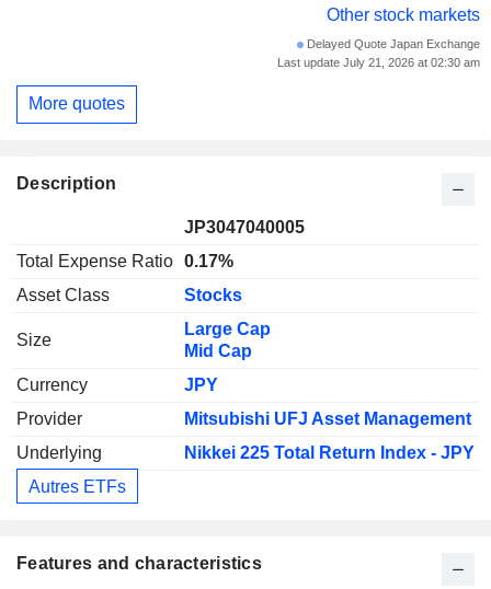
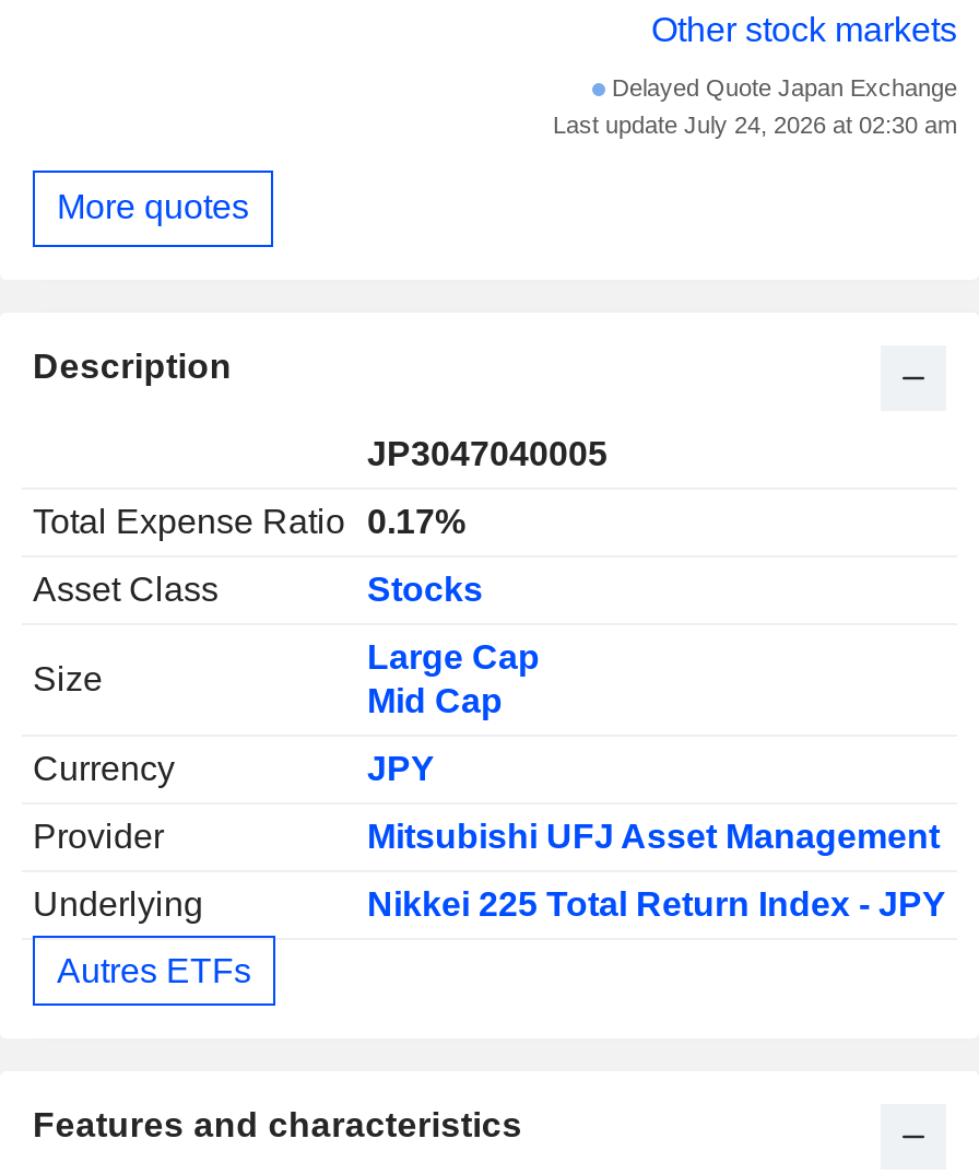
[277,55,480,69] Last update July 21, 2026 at 02:30 am -> [553,111,957,137] Last update July 24, 2026 at 02:30 am

